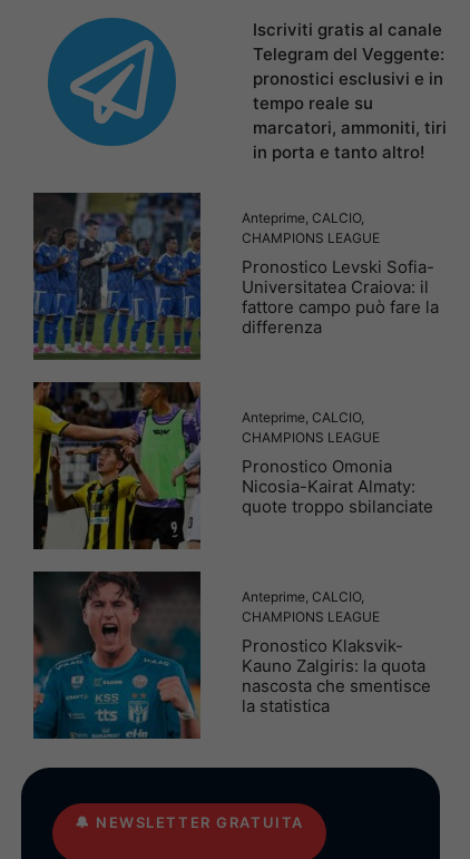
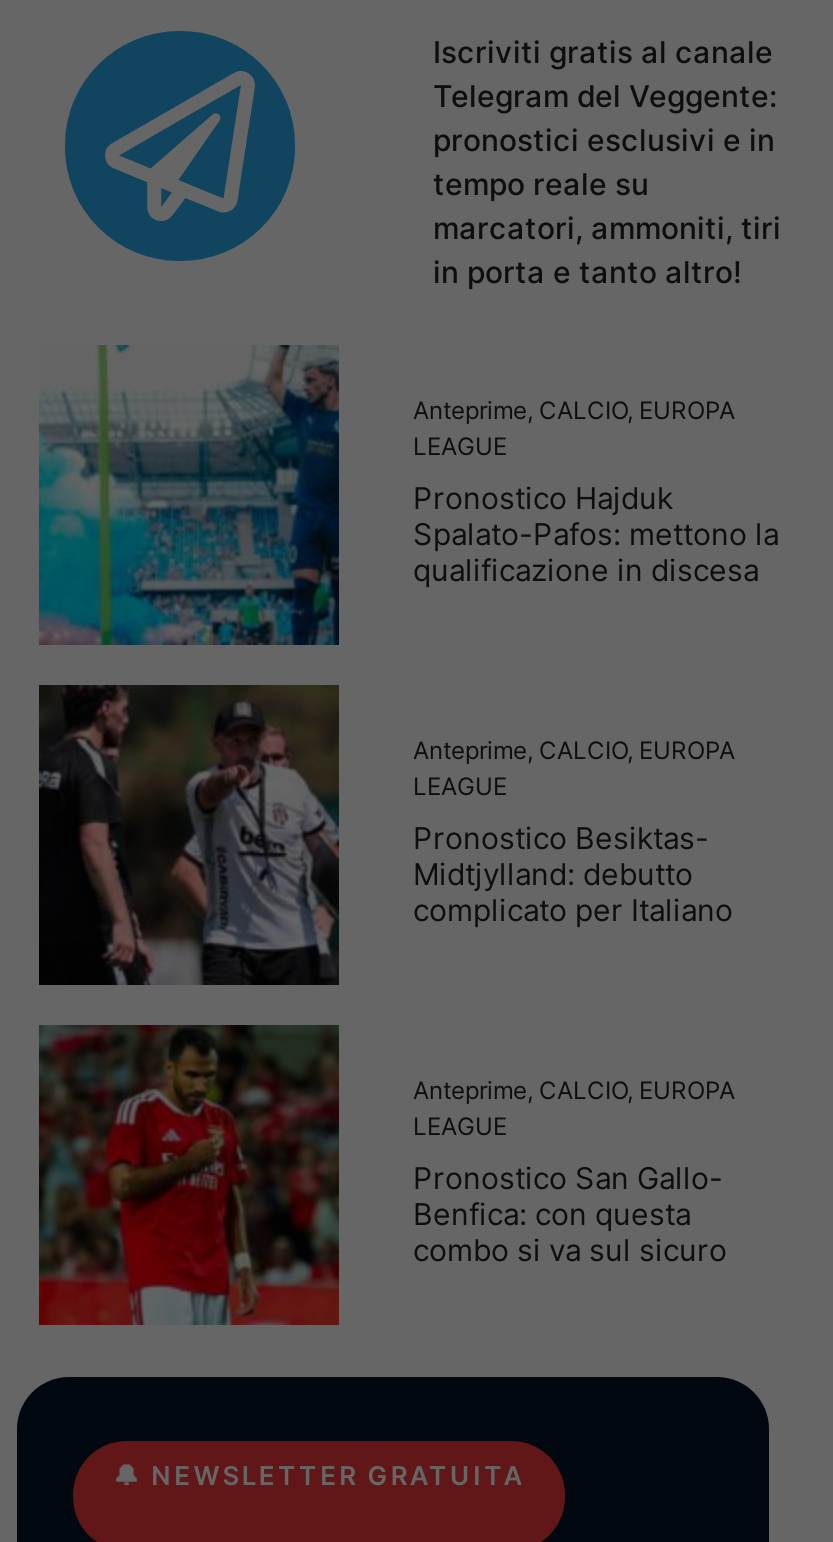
[32,192,380,361] [image] | Anteprime, CALCIO, | CHAMPIONS LEAGUE -> [37,344,735,648] [image] | Anteprime, CALCIO, EUROPA | LEAGUE
[242,256,439,338] Pronostico Levski Sofia- | Universitatea Craiova: il | fattore campo può fare la | differenza -> [413,478,779,588] Pronostico Hajduk | Spalato-Pafos: mettono la | qualificazione in discesa
[32,381,380,550] [image] | Anteprime, CALCIO, | CHAMPIONS LEAGUE -> [37,684,735,986] [image] | Anteprime, CALCIO, EUROPA | LEAGUE
[242,456,433,517] Pronostico Omonia | Nicosia-Kairat Almaty: | quote troppo sbilanciate -> [413,818,733,928] Pronostico Besiktas- | Midtjylland: debutto | complicato per Italiano
[32,570,380,740] [image] | Anteprime, CALCIO, | CHAMPIONS LEAGUE -> [37,1024,735,1328] [image] | Anteprime, CALCIO, EUROPA | LEAGUE
[242,635,431,717] Pronostico Klaksvik- | Kauno Zalgiris: la quota | nascosta che smentisce | la statistica -> [413,1158,727,1268] Pronostico San Gallo- | Benfica: con questa | combo si va sul sicuro

